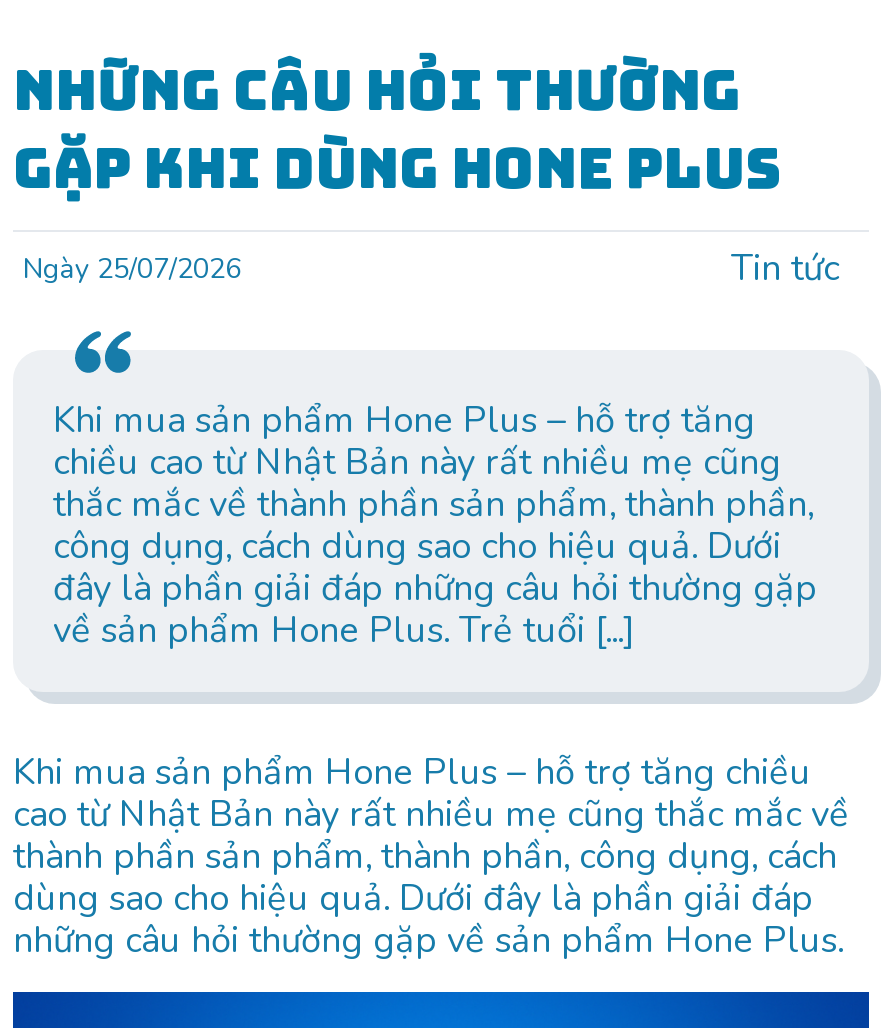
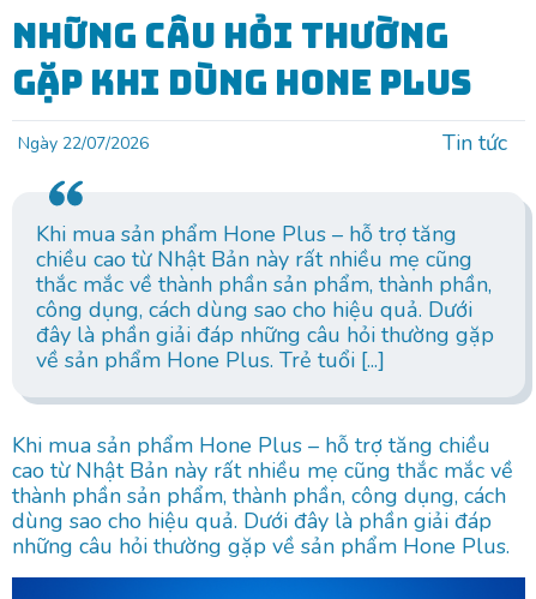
[23,249,241,287] Ngày 25/07/2026 -> [18,131,149,154] Ngày 22/07/2026

